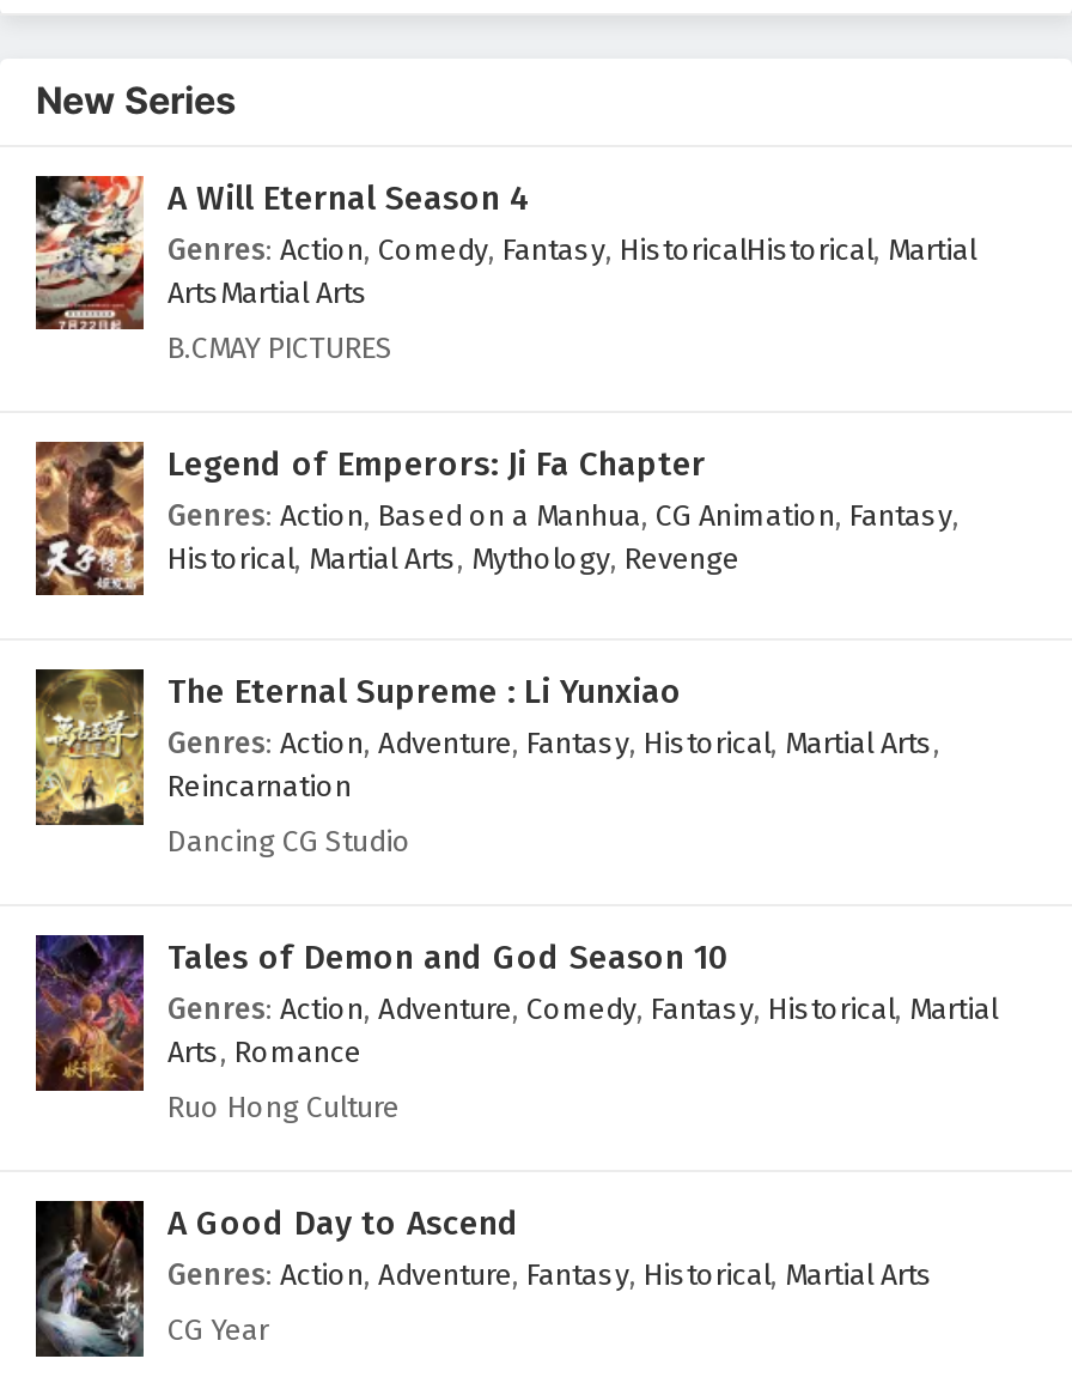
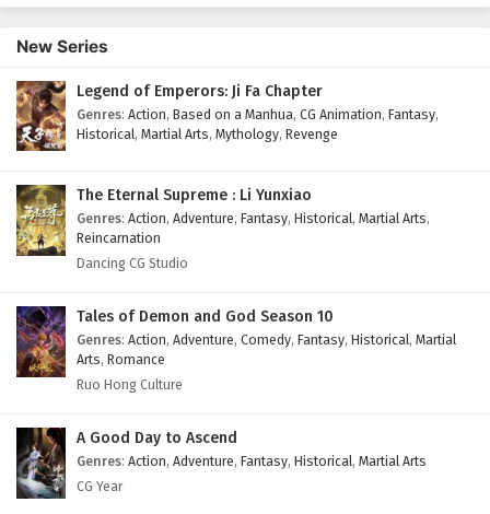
[33,174,976,365] [image] | A Will Eternal Season 4 | Genres: Action, Comedy, Fantasy, HistoricalHistorical, Martial | ArtsMartial Arts | B.CMAY PICTURES -> none

